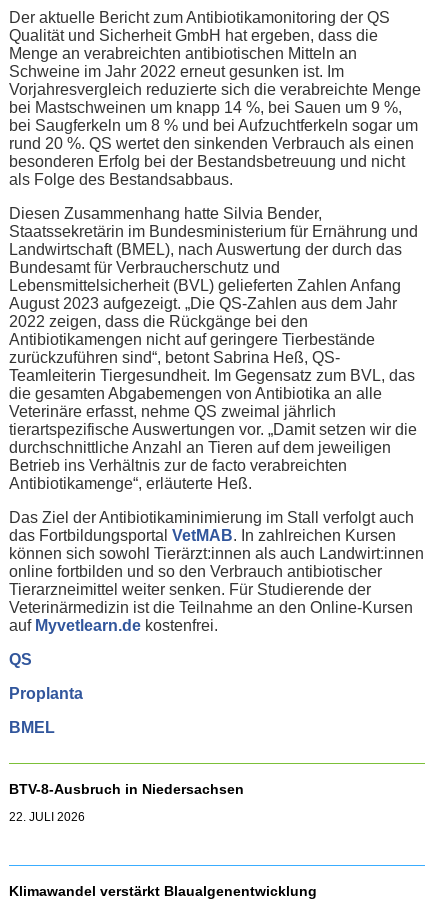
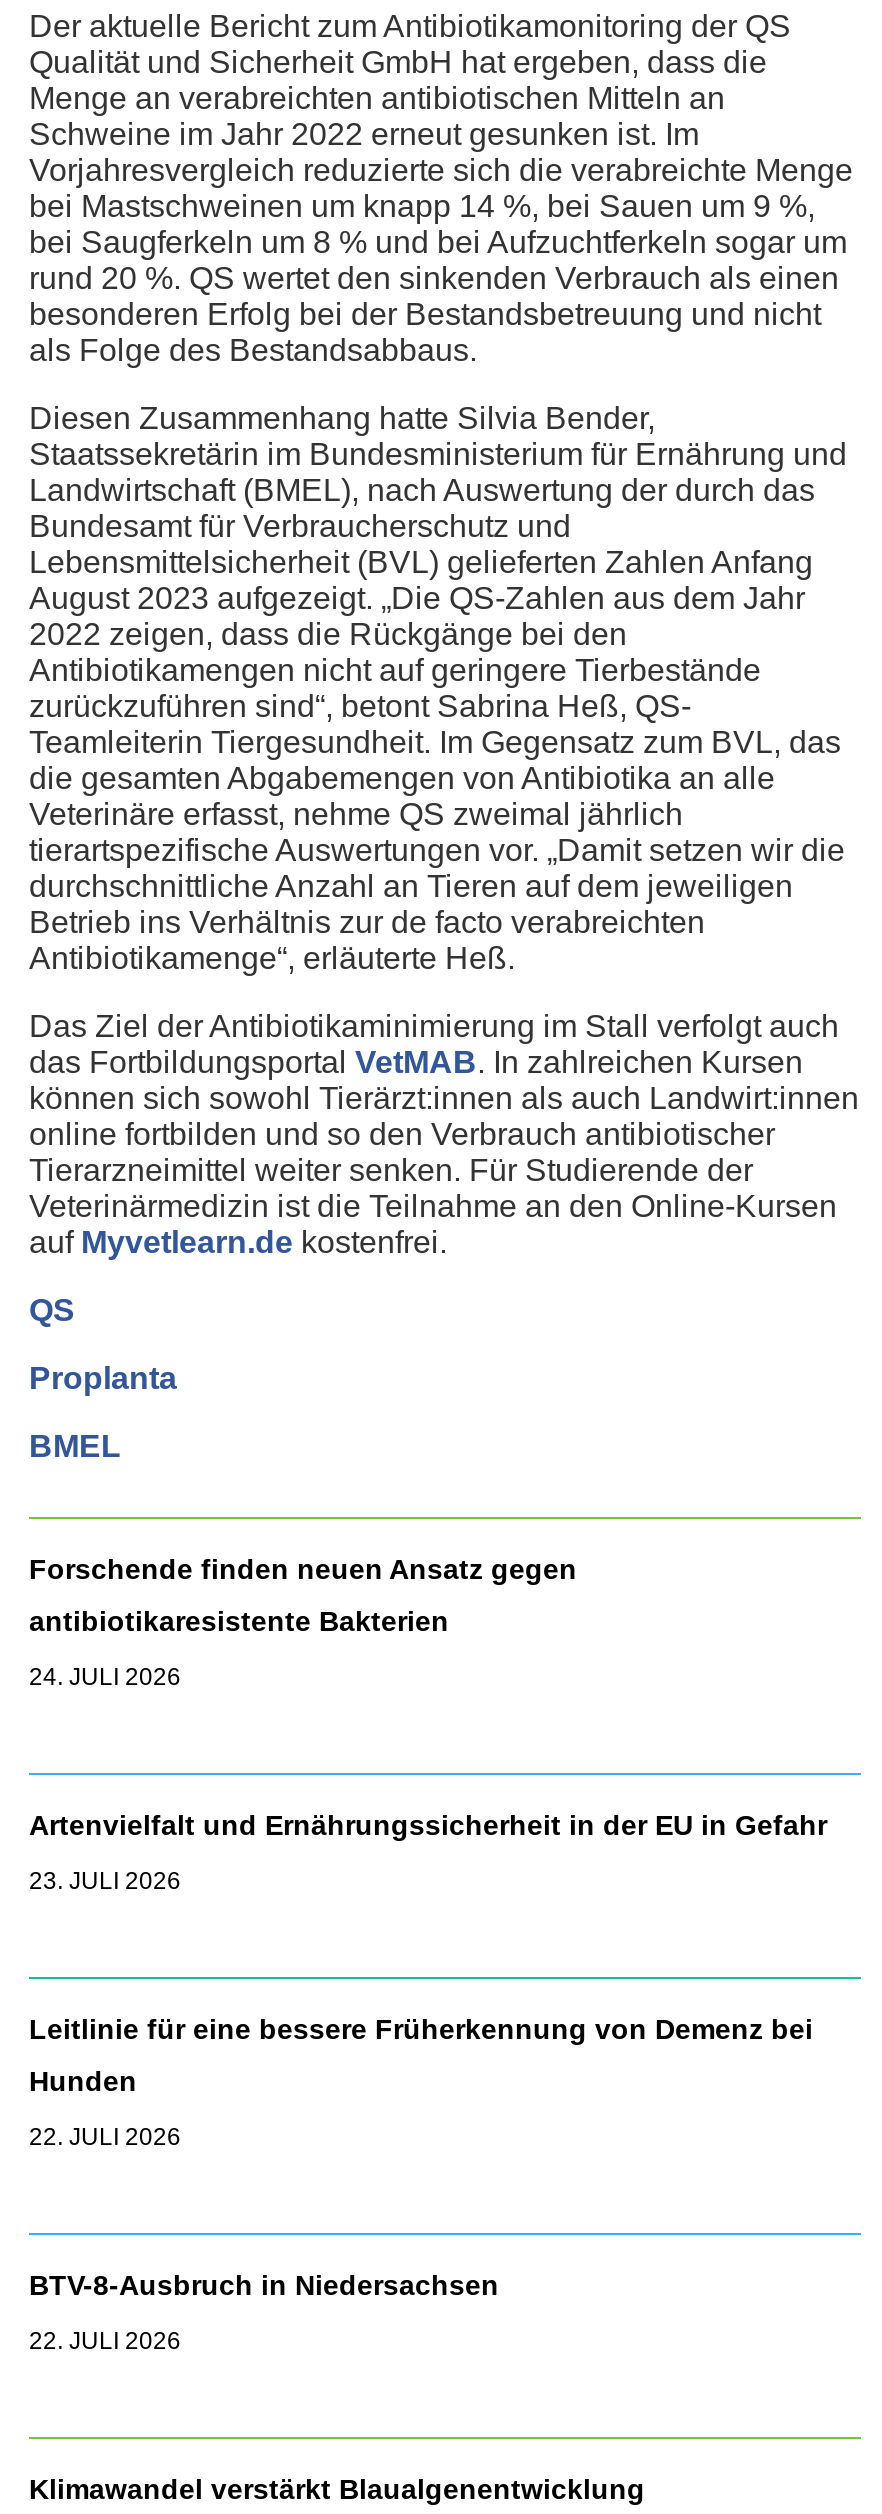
none -> [29,1553,577,1691] Forschende finden neuen Ansatz gegen | antibiotikaresistente Bakterien | 24. JULI 2026
none -> [29,1809,827,1895] Artenvielfalt und Ernährungssicherheit in der EU in Gefahr | 23. JULI 2026
none -> [29,2013,813,2151] Leitlinie für eine bessere Früherkennung von Demenz bei | Hunden | 22. JULI 2026

